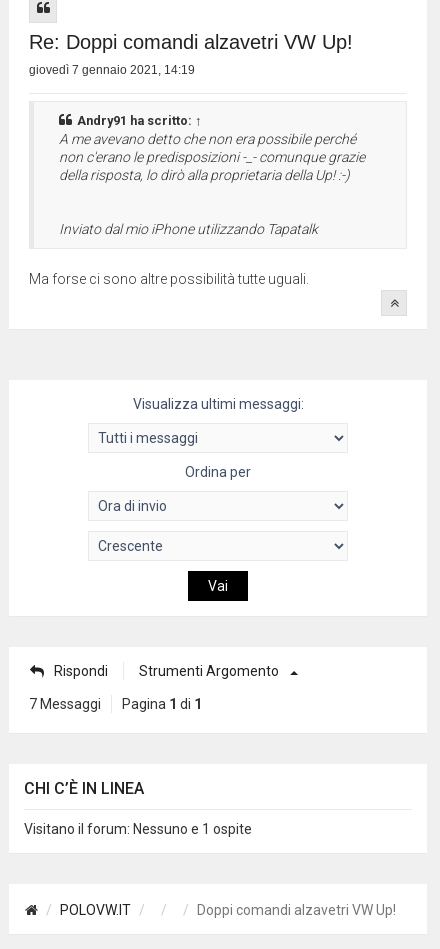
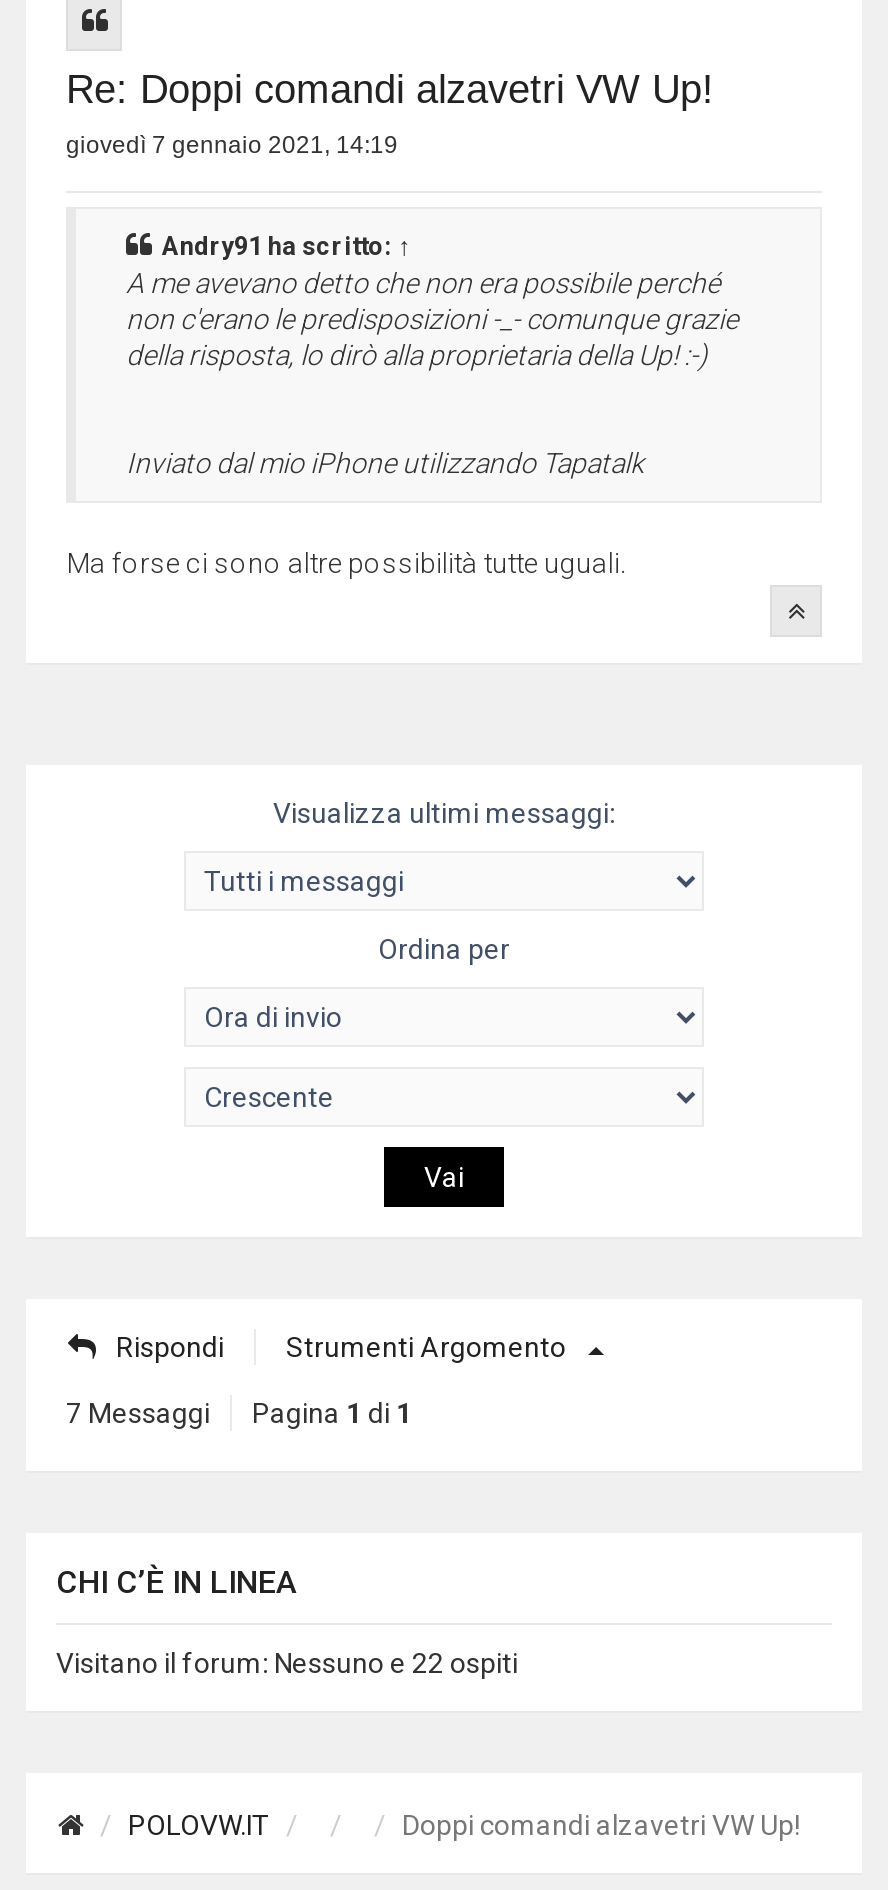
[24,821,252,837] Visitano il forum: Nessuno e 1 ospite -> [56,1648,518,1680] Visitano il forum: Nessuno e 22 ospiti

